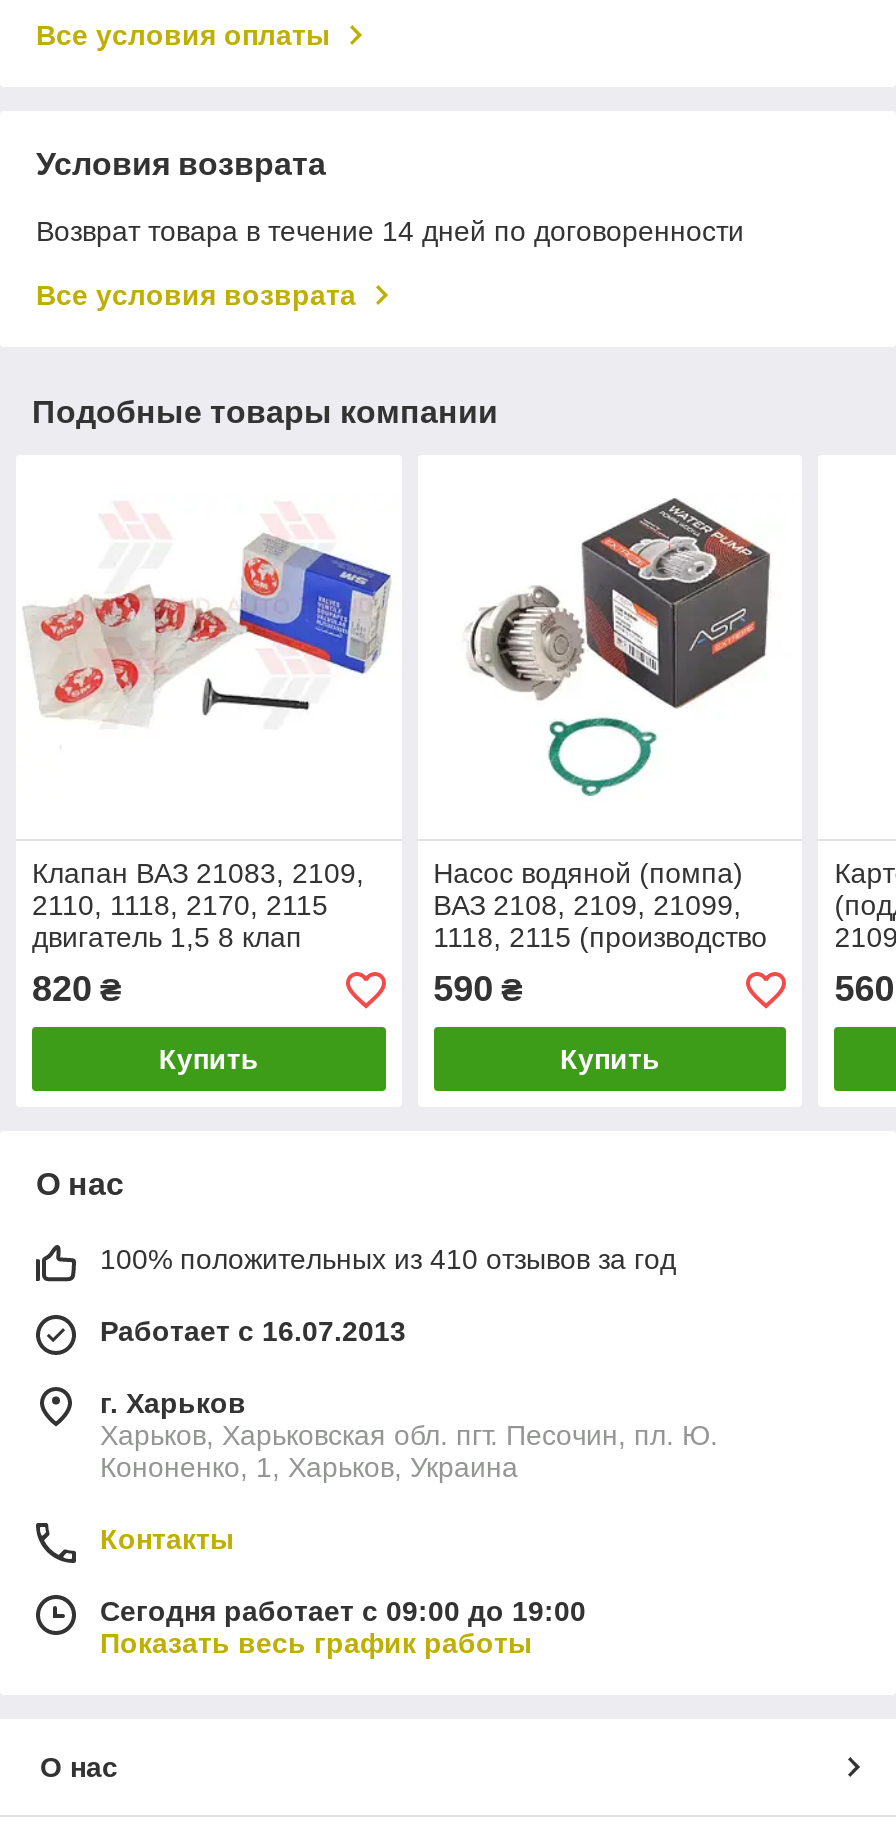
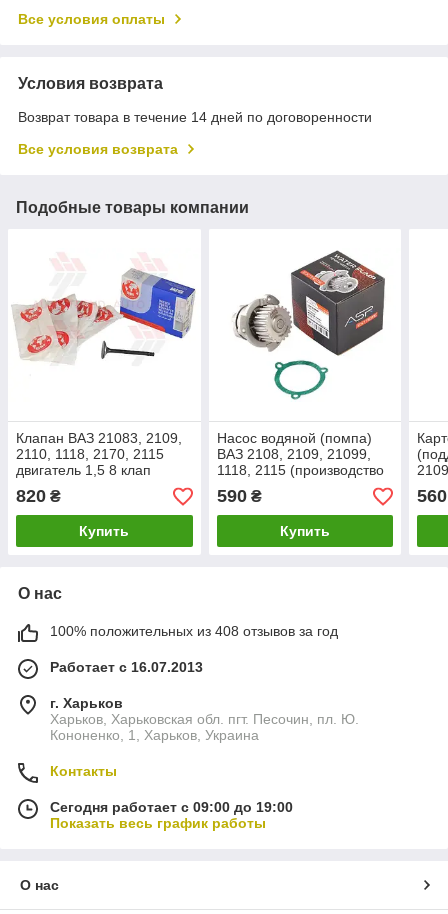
[100,1244,676,1276] 100% положительных из 410 отзывов за год -> [50,623,338,639] 100% положительных из 408 отзывов за год

